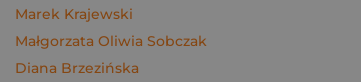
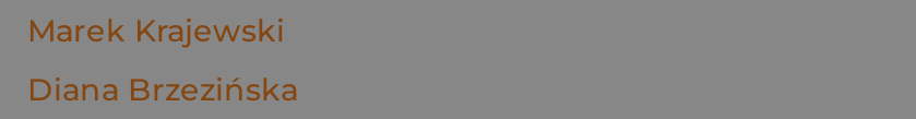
[15,32,207,50] Małgorzata Oliwia Sobczak -> none

